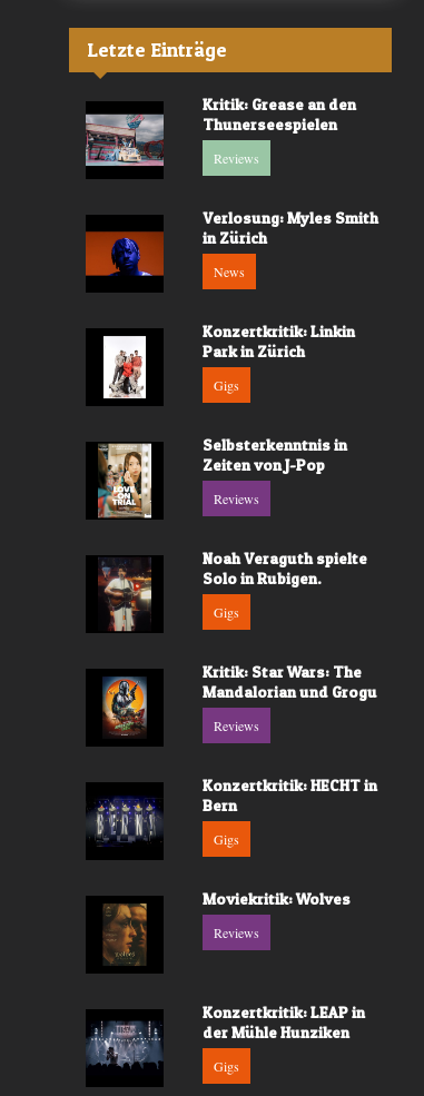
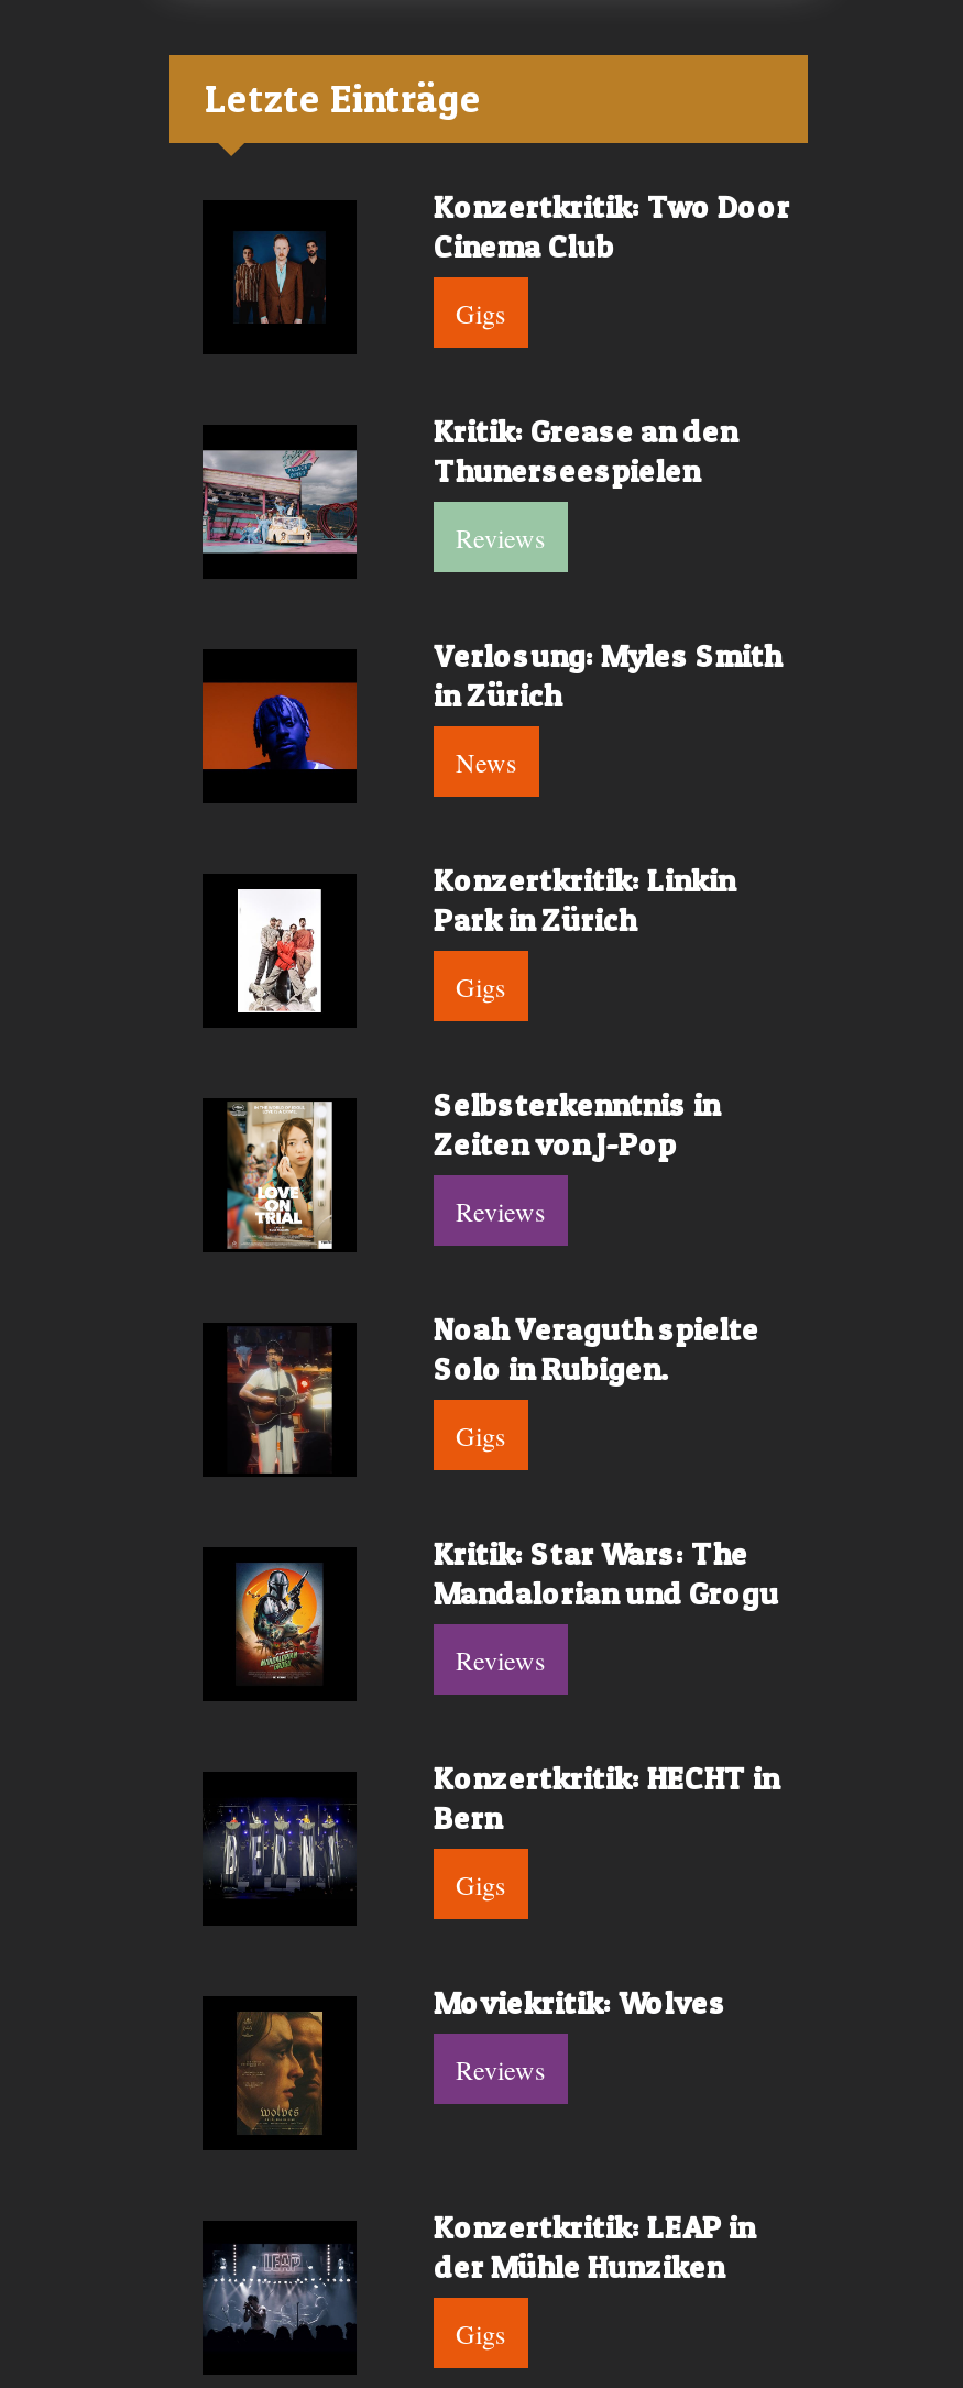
none -> [203,187,790,330] [image] | Konzertkritik: Two Door | Cinema Club | Gigs

